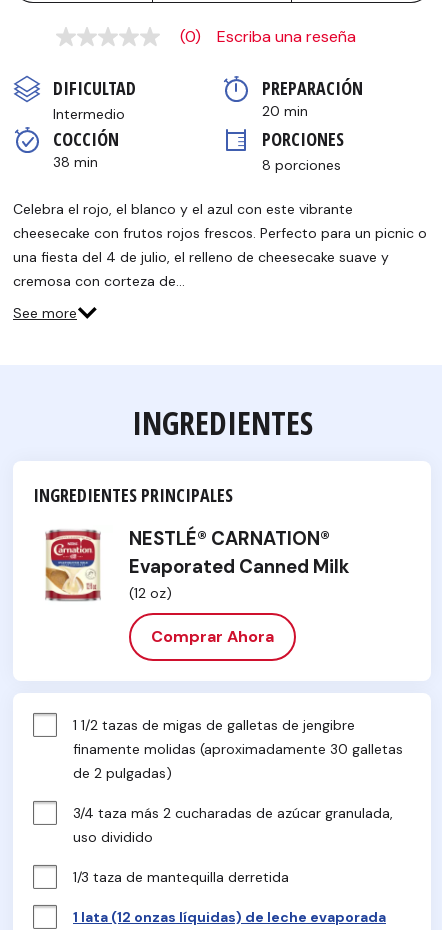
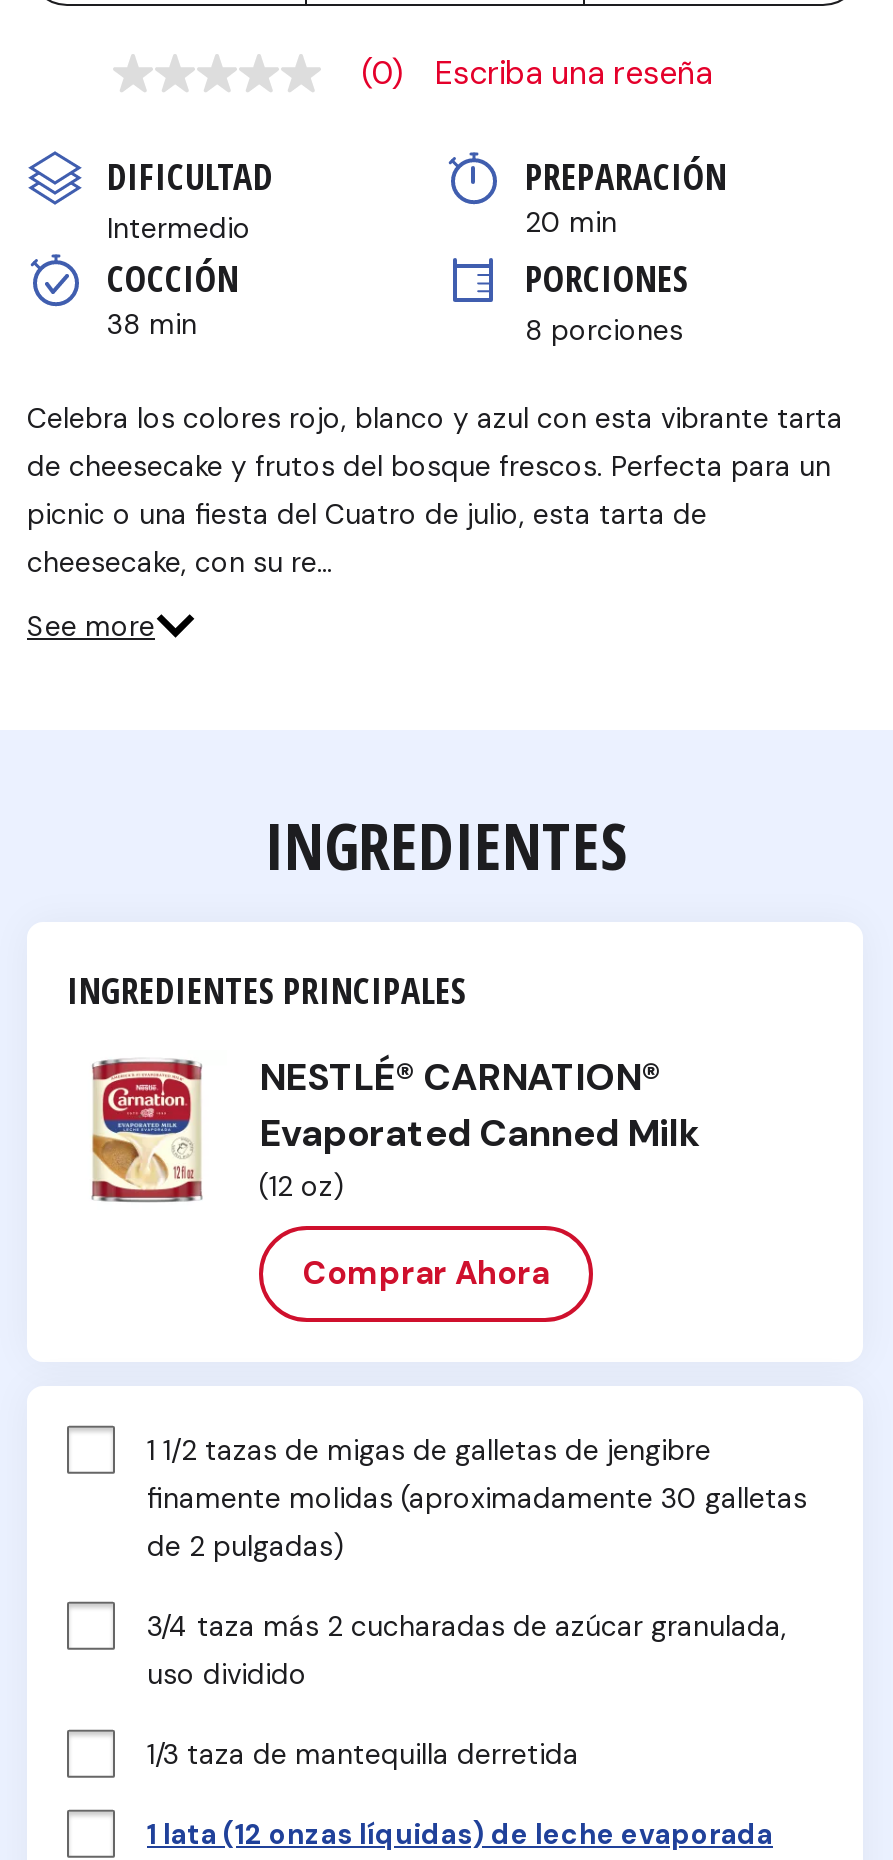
[13,200,427,290] Celebra el rojo, el blanco y el azul con este vibrante | cheesecake con frutos rojos frescos. Perfecto para un picnic o | una fiesta del 4 de julio, el relleno de cheesecake suave y | cremosa con corteza de… -> [27,400,843,580] Celebra los colores rojo, blanco y azul con esta vibrante tarta | de cheesecake y frutos del bosque frescos. Perfecta para un | picnic o una fiesta del Cuatro de julio, esta tarta de | cheesecake, con su re…

